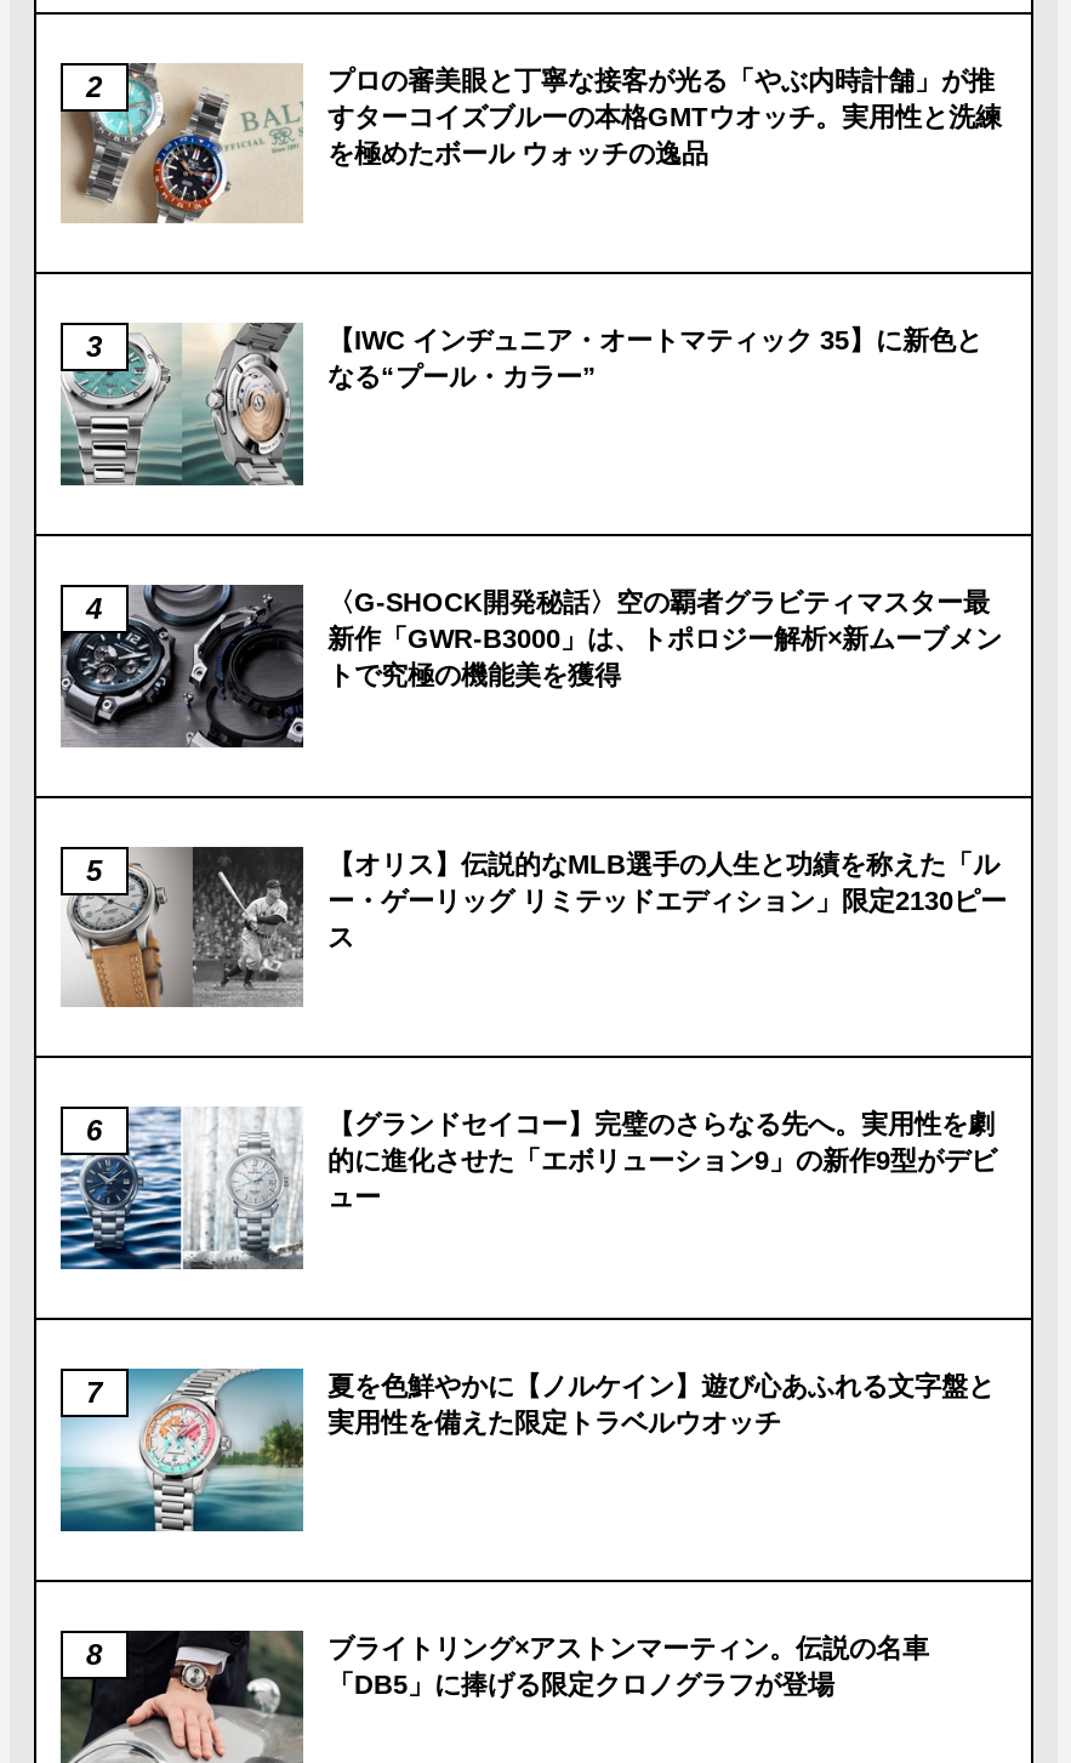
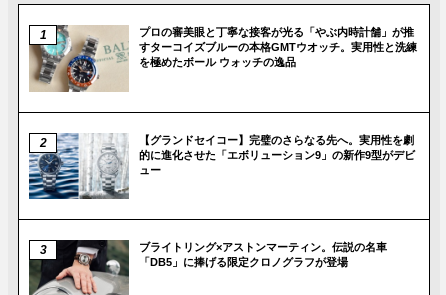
[61,322,982,487] [image] | 【IWC インヂュニア・オートマティック 35】に新色と | なる“プール・カラー” -> none
[61,584,1002,749] [image] | 〈G-SHOCK開発秘話〉空の覇者グラビティマスター最 | 新作「GWR-B3000」は、トポロジー解析×新ムーブメン | トで究極の機能美を獲得 -> none
[63,846,1007,1008] [image] | 【オリス】伝説的なMLB選手の人生と功績を称えた「ル | ー・ゲーリッグ リミテッドエディション」限定2130ピー | ス -> none
[61,1367,995,1535] [image] | 夏を色鮮やかに【ノルケイン】遊び心あふれる文字盤と | 実用性を備えた限定トラベルウオッチ -> none

